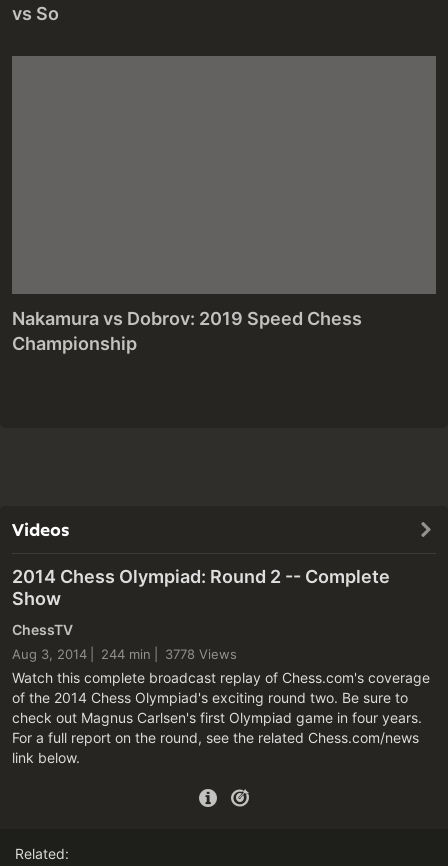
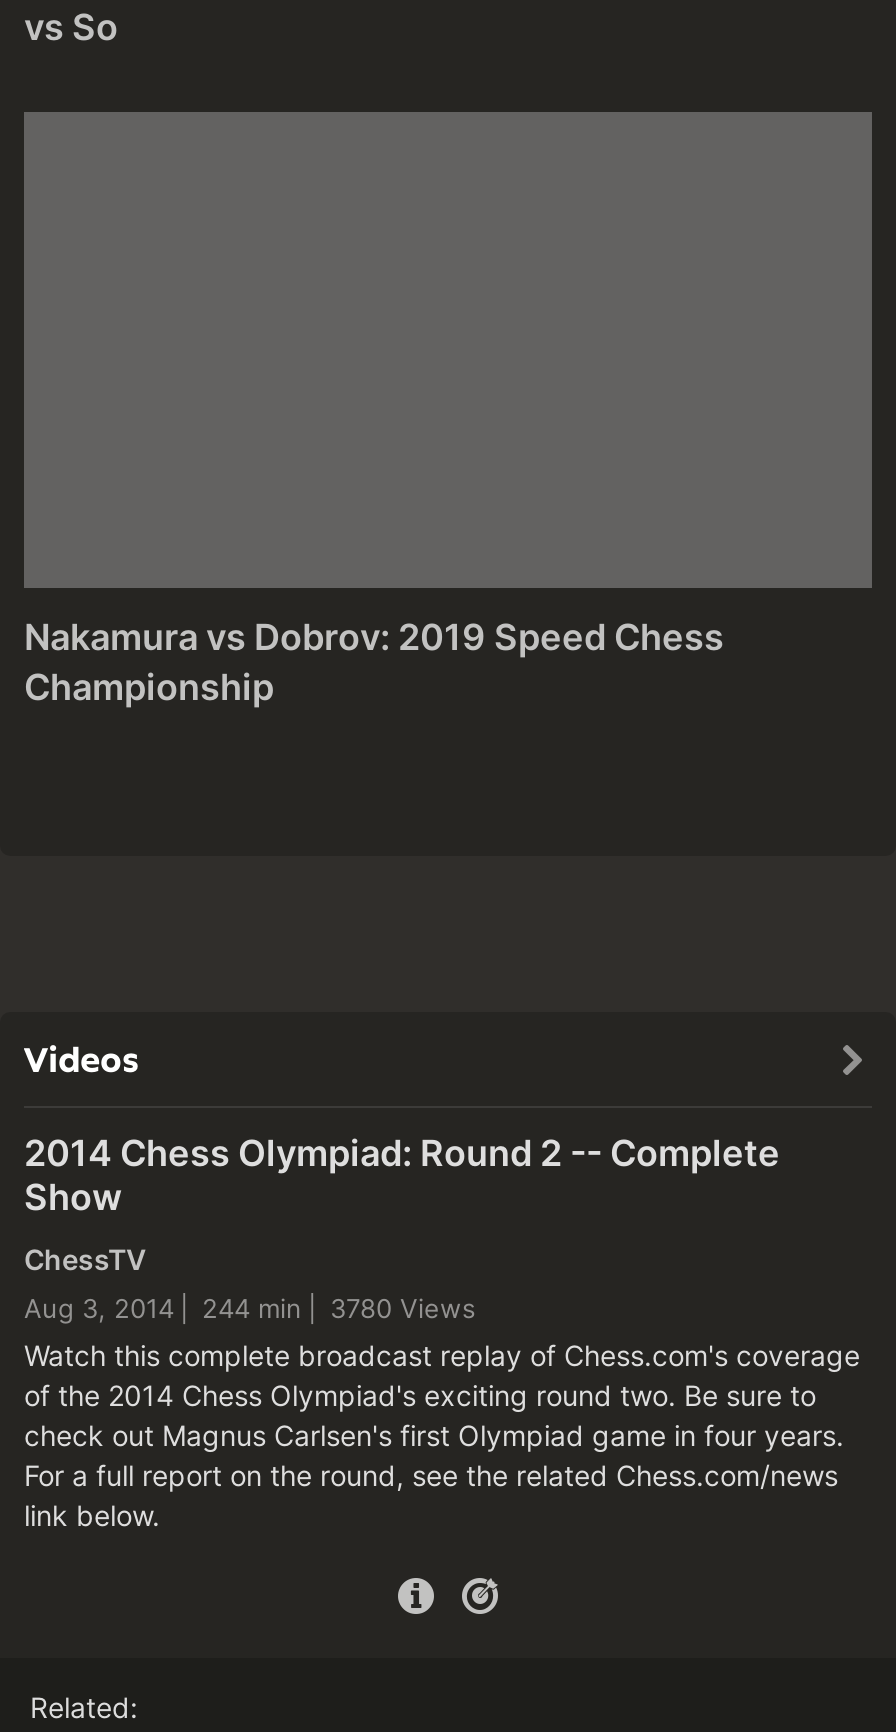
[12,646,237,662] Aug 3, 2014 244 min 3778 Views -> [24,1292,476,1324] Aug 3, 2014 244 min 3780 Views

